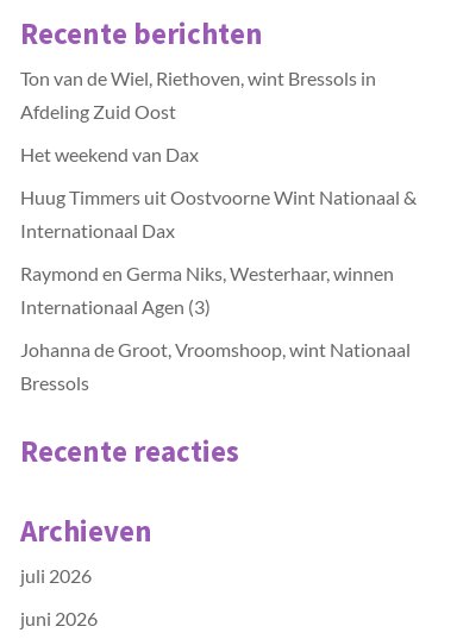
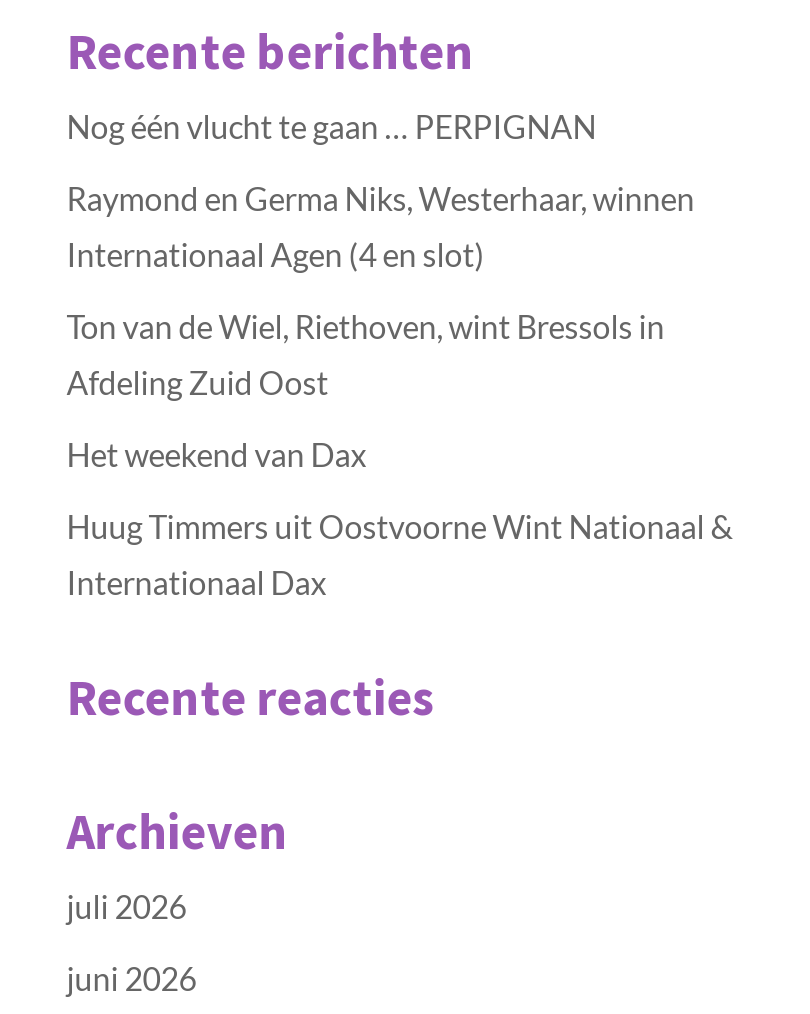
none -> [67,106,597,272] Nog één vlucht te gaan … PERPIGNAN | Internationaal Agen (4 en slot)
moved [20,66,416,241] -> [67,306,733,600]: Ton van de Wiel, Riethoven, wint Bressols in | Afdeling Zuid Oost | Het weekend van Dax | Huug Timmers uit Oostvoorne Wint Nationaal & | Internationaal Dax
moved [20,261,394,284] -> [67,178,695,216]: Raymond en Germa Niks, Westerhaar, winnen
[20,295,410,393] Internationaal Agen (3) | Johanna de Groot, Vroomshoop, wint Nationaal | Bressols -> none

